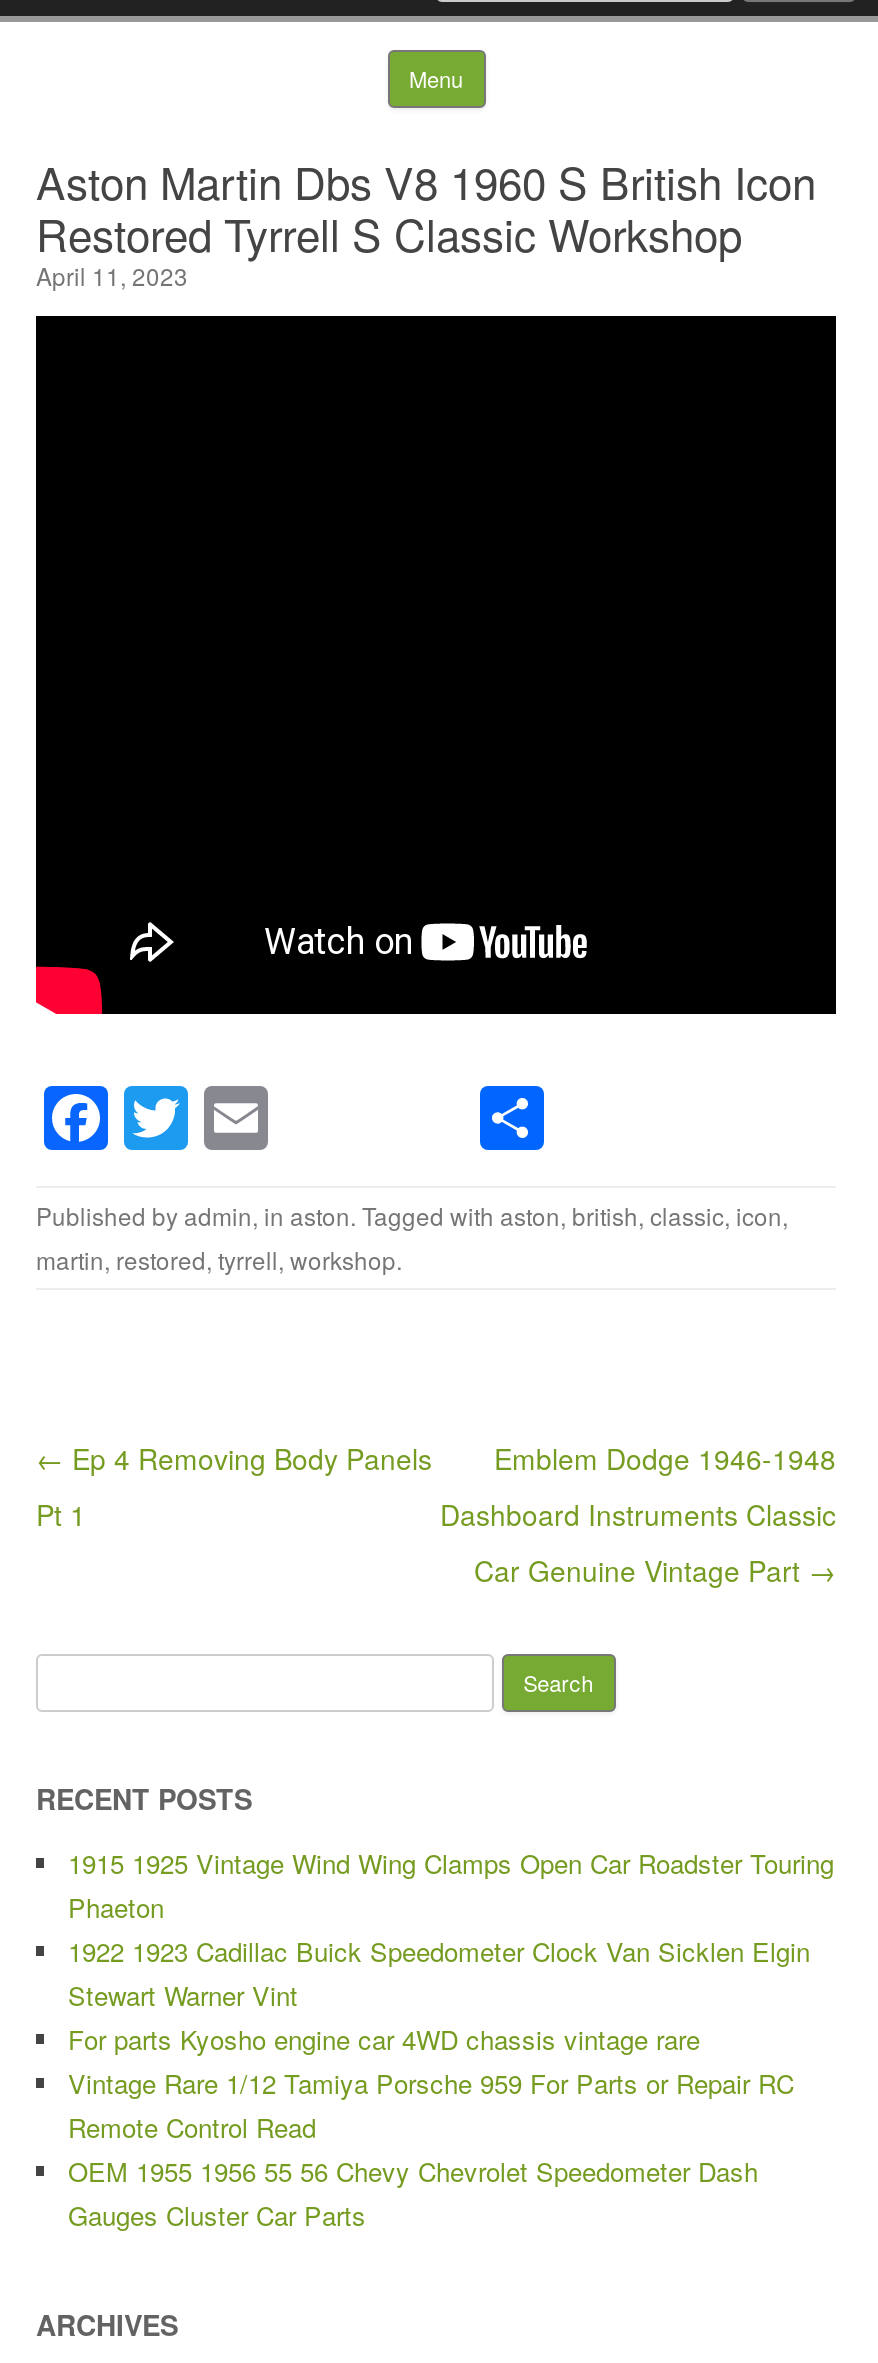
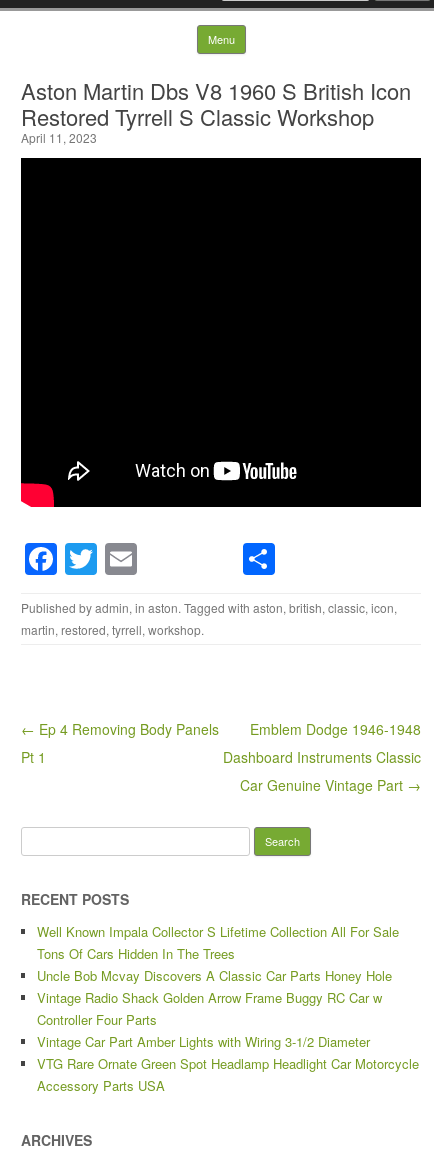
[68,1845,834,2235] 1915 1925 Vintage Wind Wing Clamps Open Car Roadster Touring | Phaeton | 1922 1923 Cadillac Buick Speedometer Clock Van Sicklen Elgin | Stewart Warner Vint | For parts Kyosho engine car 4WD chassis vintage rare | Vintage Rare 1/12 Tamiya Porsche 959 For Parts or Repair RC | Remote Control Read | OEM 1955 1956 55 56 Chevy Chevrolet Speedometer Dash | Gauges Cluster Car Parts -> [37,922,419,1095] Well Known Impala Collector S Lifetime Collection All For Sale | Tons Of Cars Hidden In The Trees | Uncle Bob Mcvay Discovers A Classic Car Parts Honey Hole | Vintage Radio Shack Golden Arrow Frame Buggy RC Car w | Controller Four Parts | Vintage Car Part Amber Lights with Wiring 3-1/2 Diameter | VTG Rare Ornate Green Spot Headlamp Headlight Car Motorcycle | Accessory Parts USA

